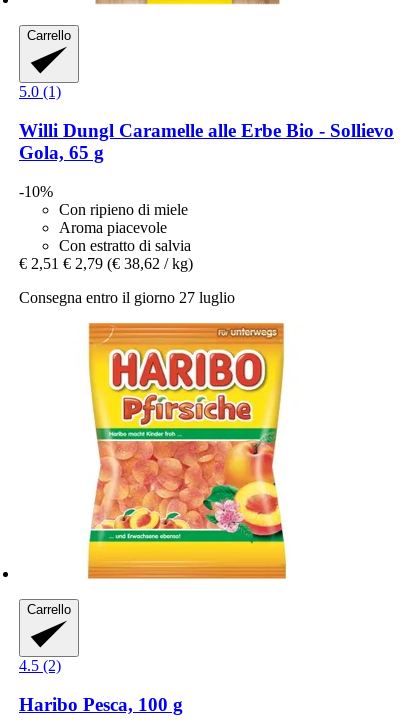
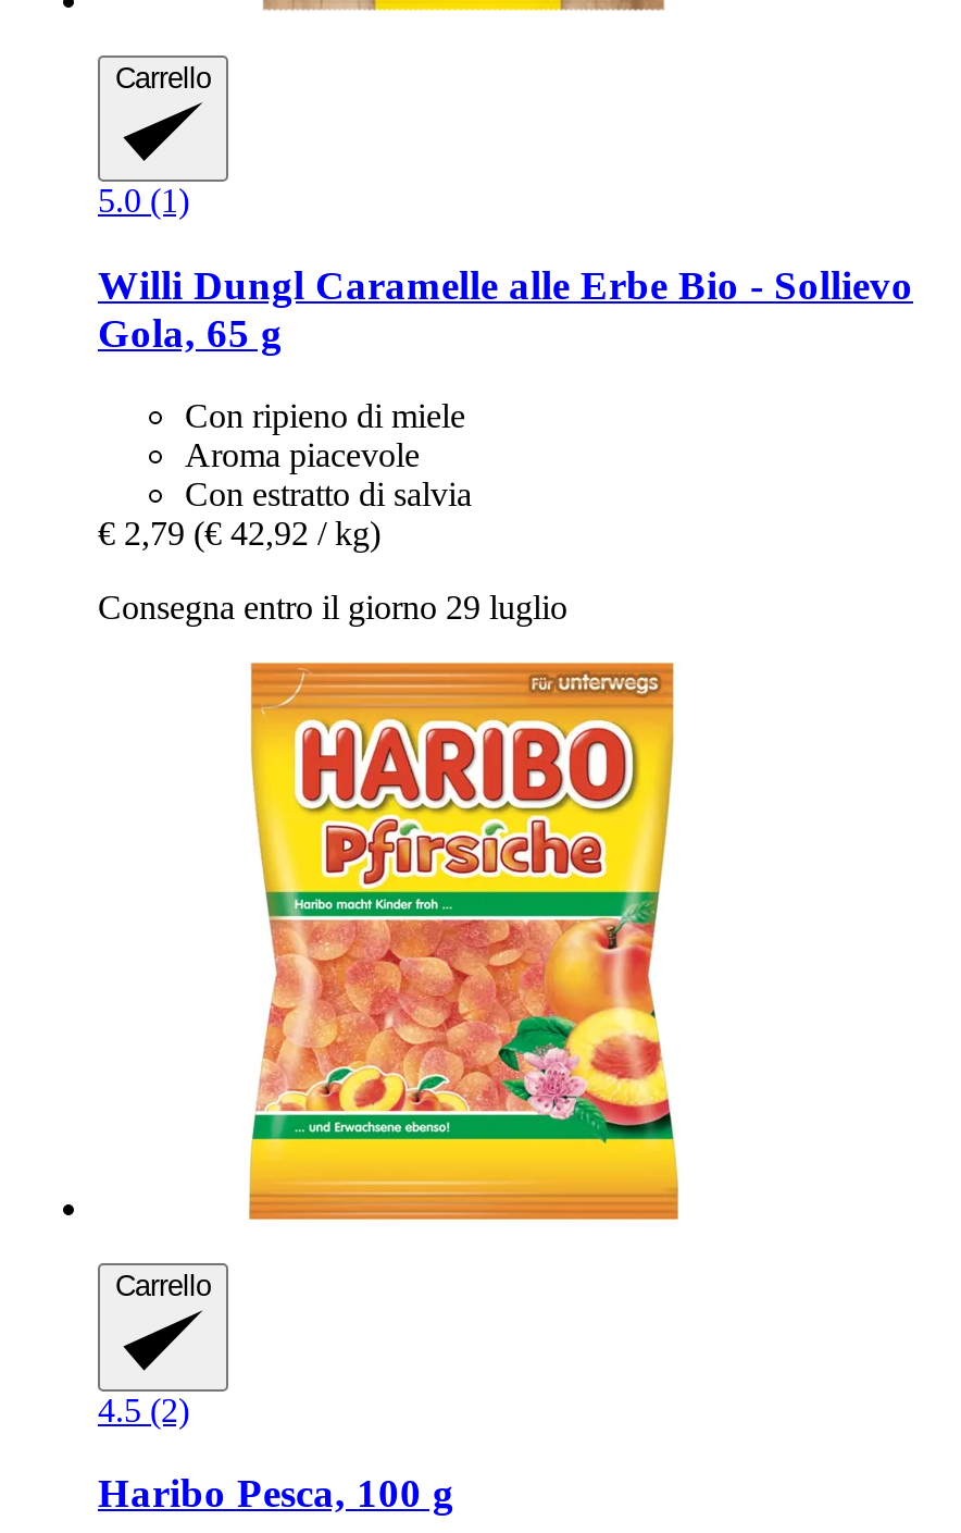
[19,183,53,200] -10% -> none
[19,255,193,272] € 2,51 € 2,79 (€ 38,62 / kg) -> [98,515,380,552] € 2,79 (€ 42,92 / kg)
[19,289,235,306] Consegna entro il giorno 27 luglio -> [98,589,567,626] Consegna entro il giorno 29 luglio

